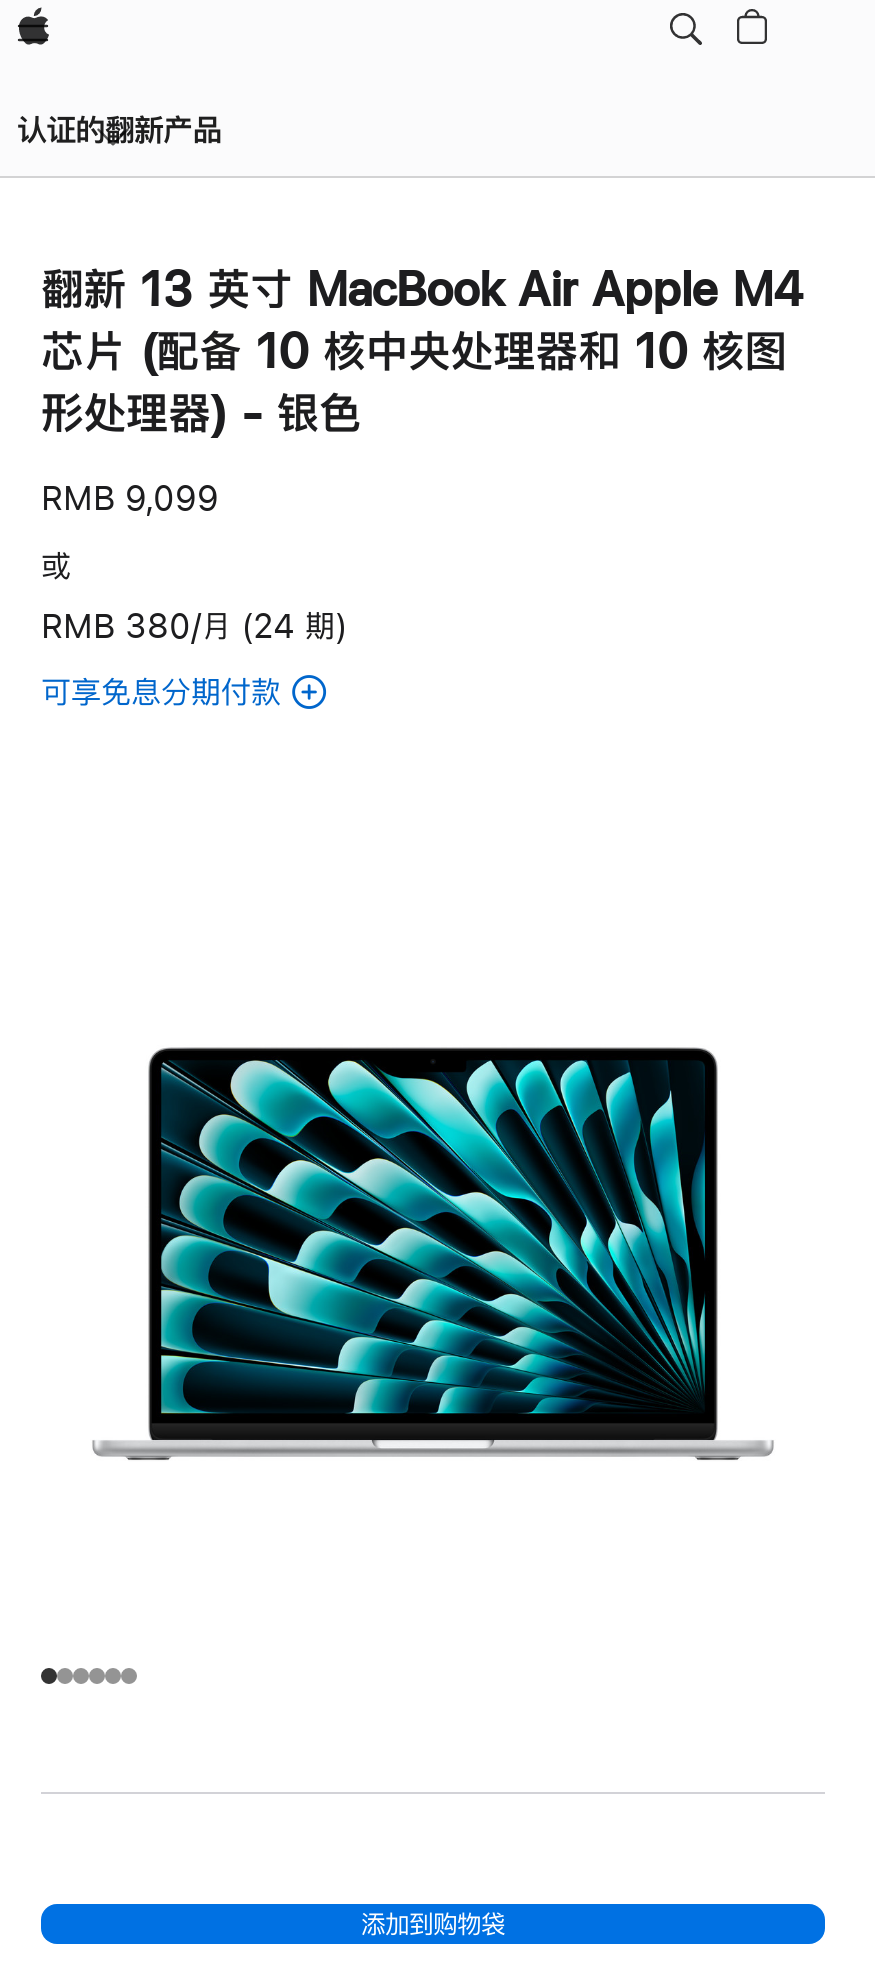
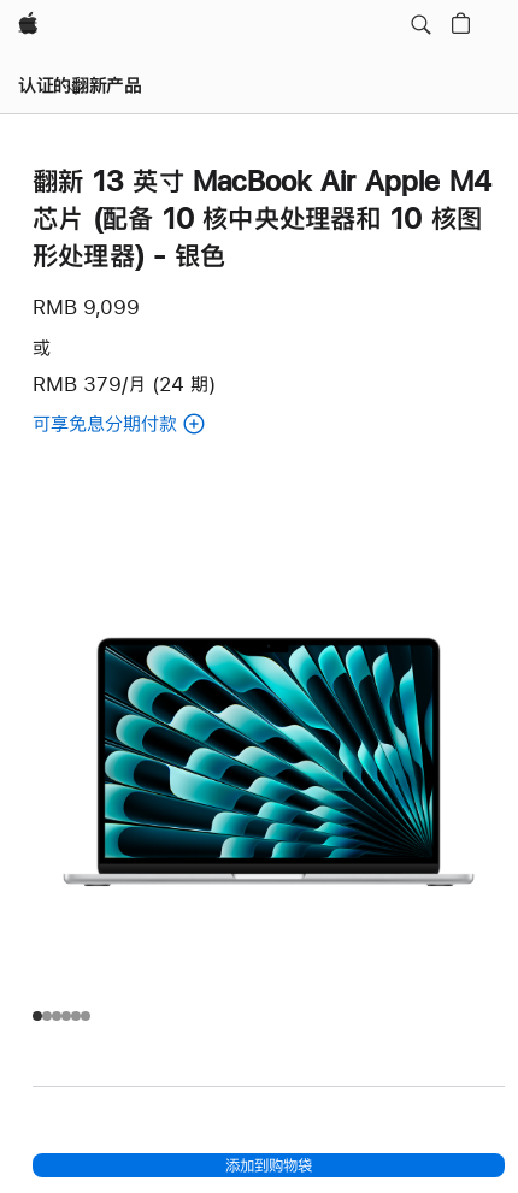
[41,608,347,642] RMB 380/月 (24 期) -> [33,373,216,394] RMB 379/月 (24 期)

